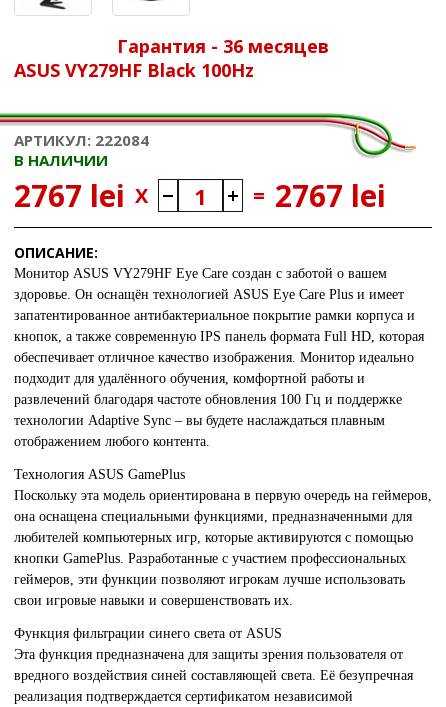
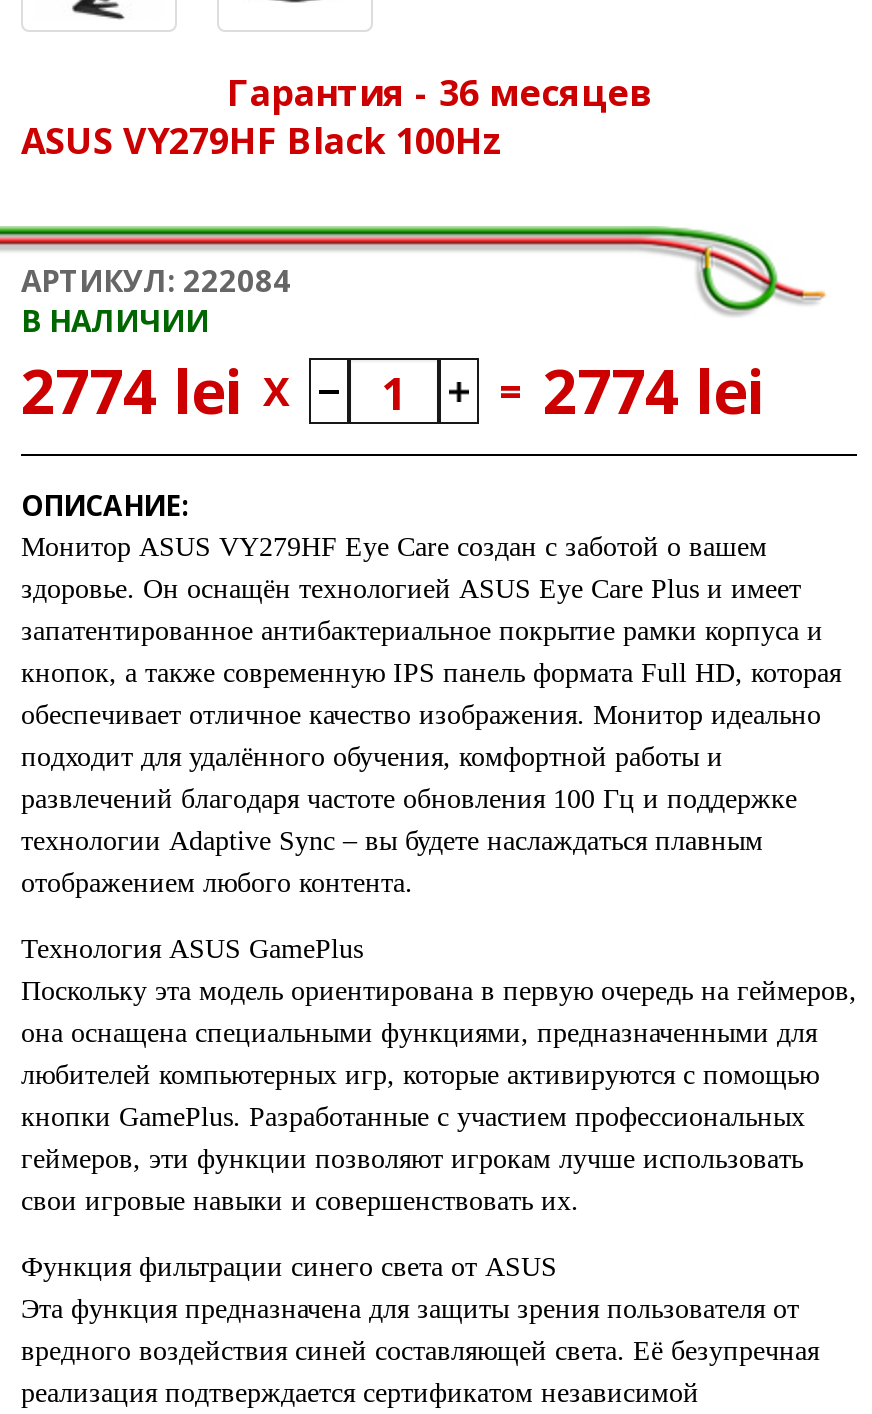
[14,175,148,216] 2767 lei X -> [21,350,289,432] 2774 lei X
[253,175,386,216] = 2767 lei -> [499,350,765,432] = 2774 lei

